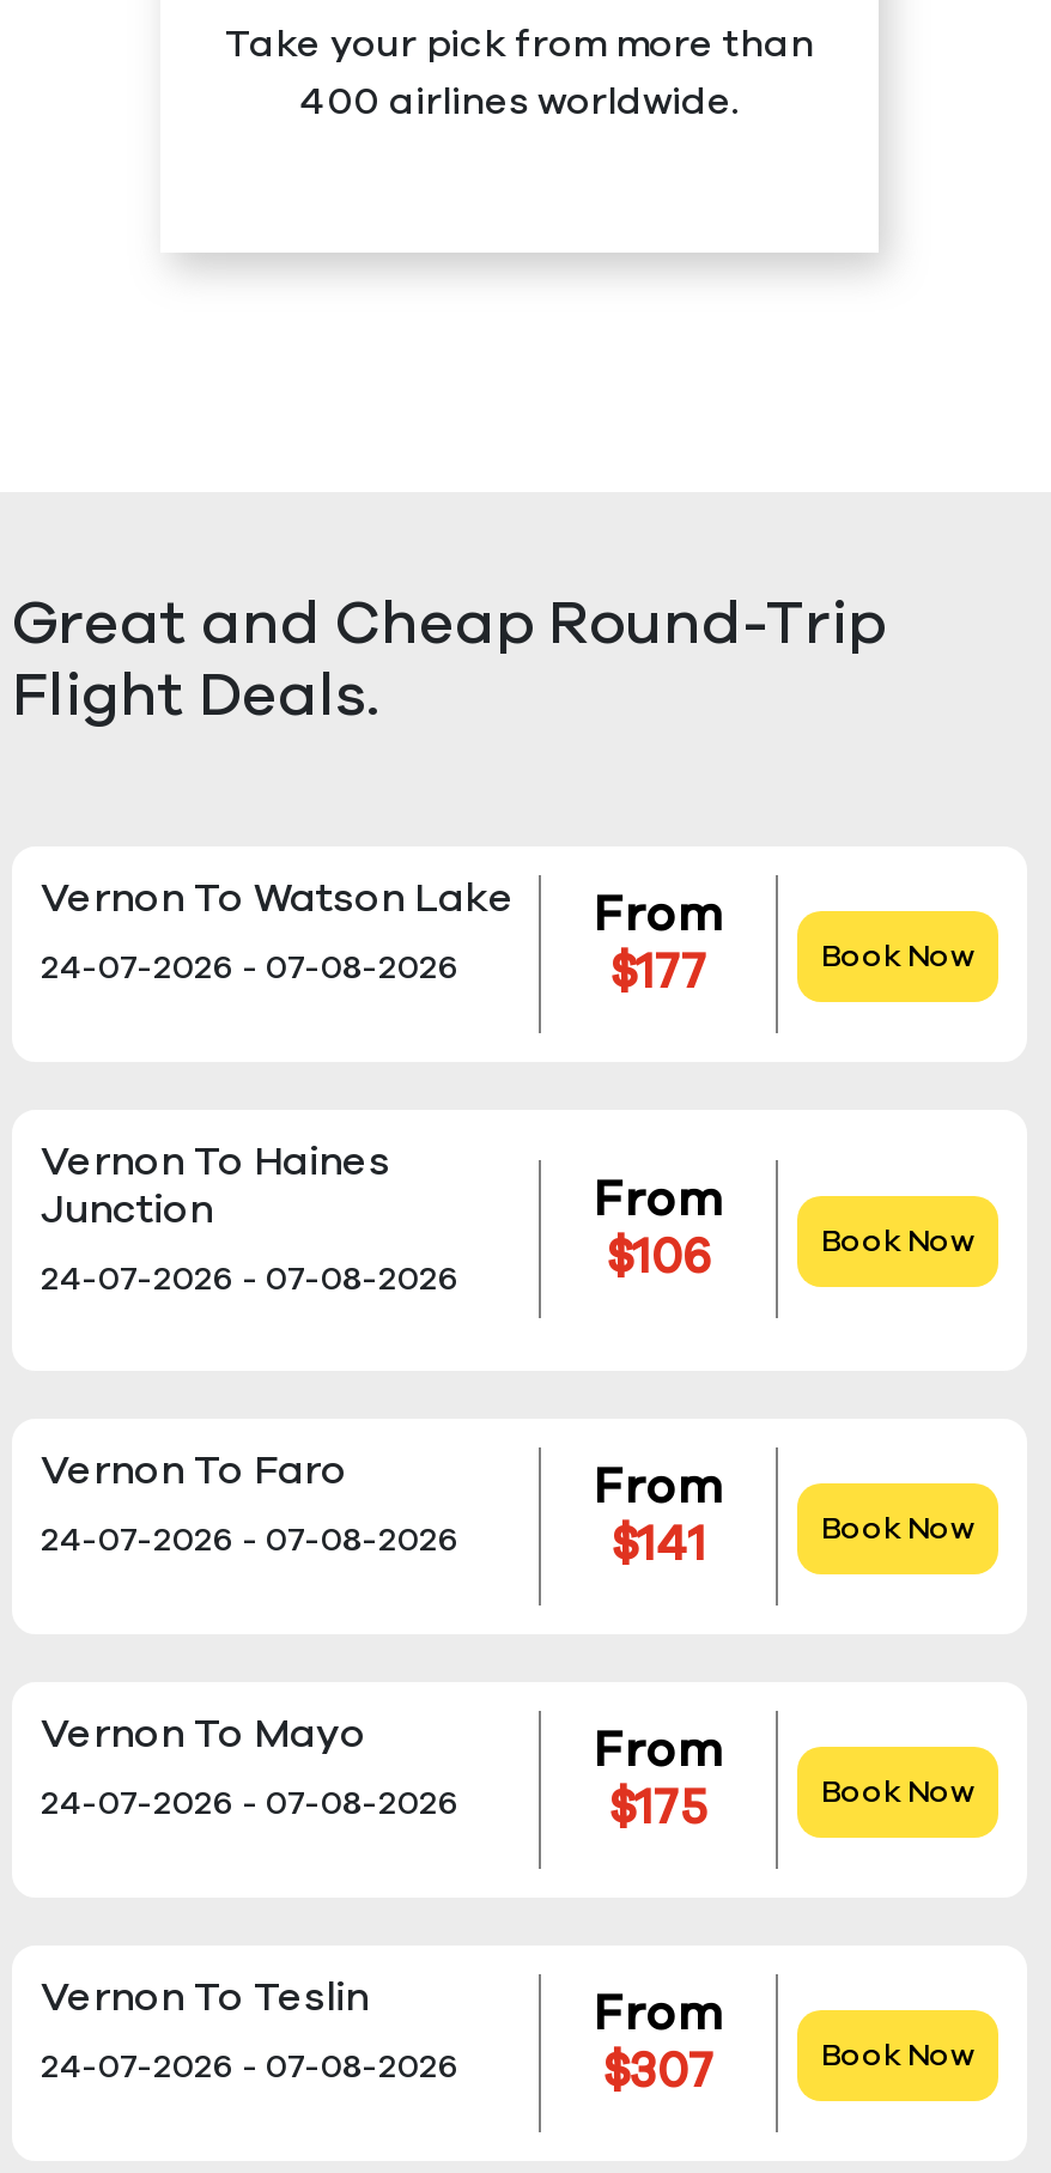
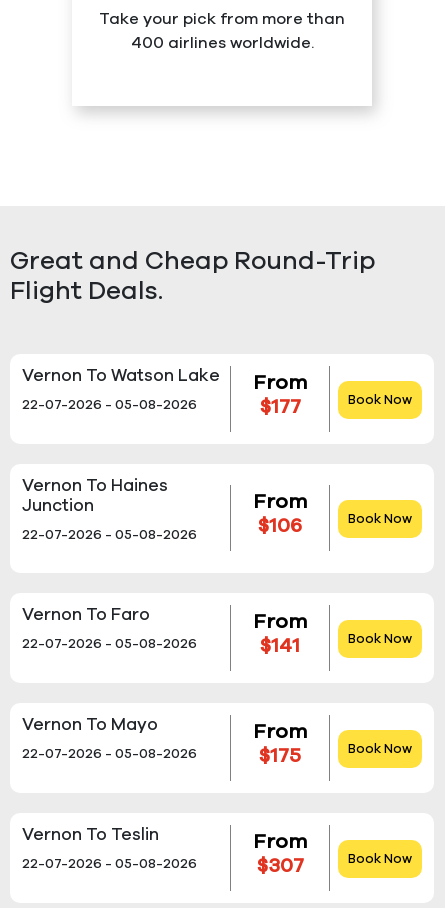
[41,946,460,991] 24-07-2026 - 07-08-2026 -> [22,395,197,414] 22-07-2026 - 05-08-2026
[41,1256,460,1301] 24-07-2026 - 07-08-2026 -> [22,525,197,544] 22-07-2026 - 05-08-2026
[41,1518,460,1564] 24-07-2026 - 07-08-2026 -> [22,634,197,653] 22-07-2026 - 05-08-2026
[41,1782,460,1827] 24-07-2026 - 07-08-2026 -> [22,744,197,763] 22-07-2026 - 05-08-2026
[41,2045,460,2090] 24-07-2026 - 07-08-2026 -> [22,854,197,873] 22-07-2026 - 05-08-2026

